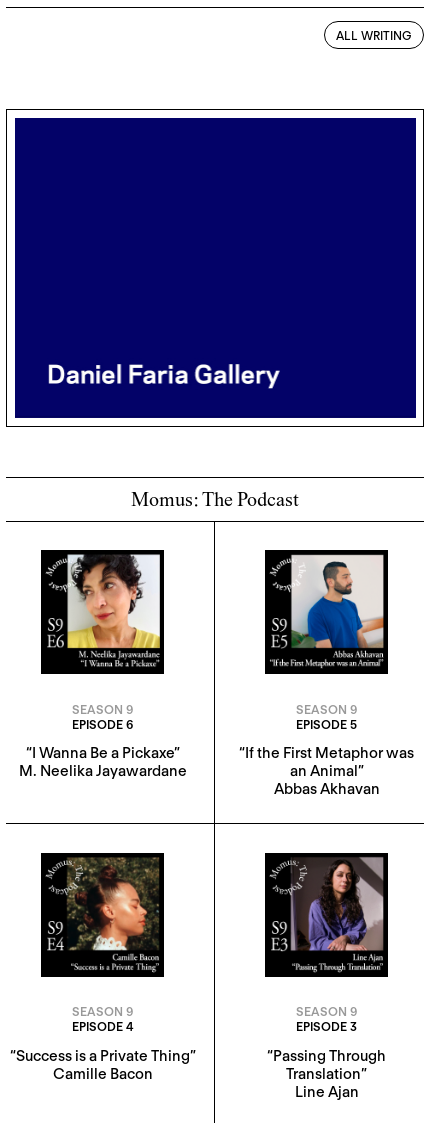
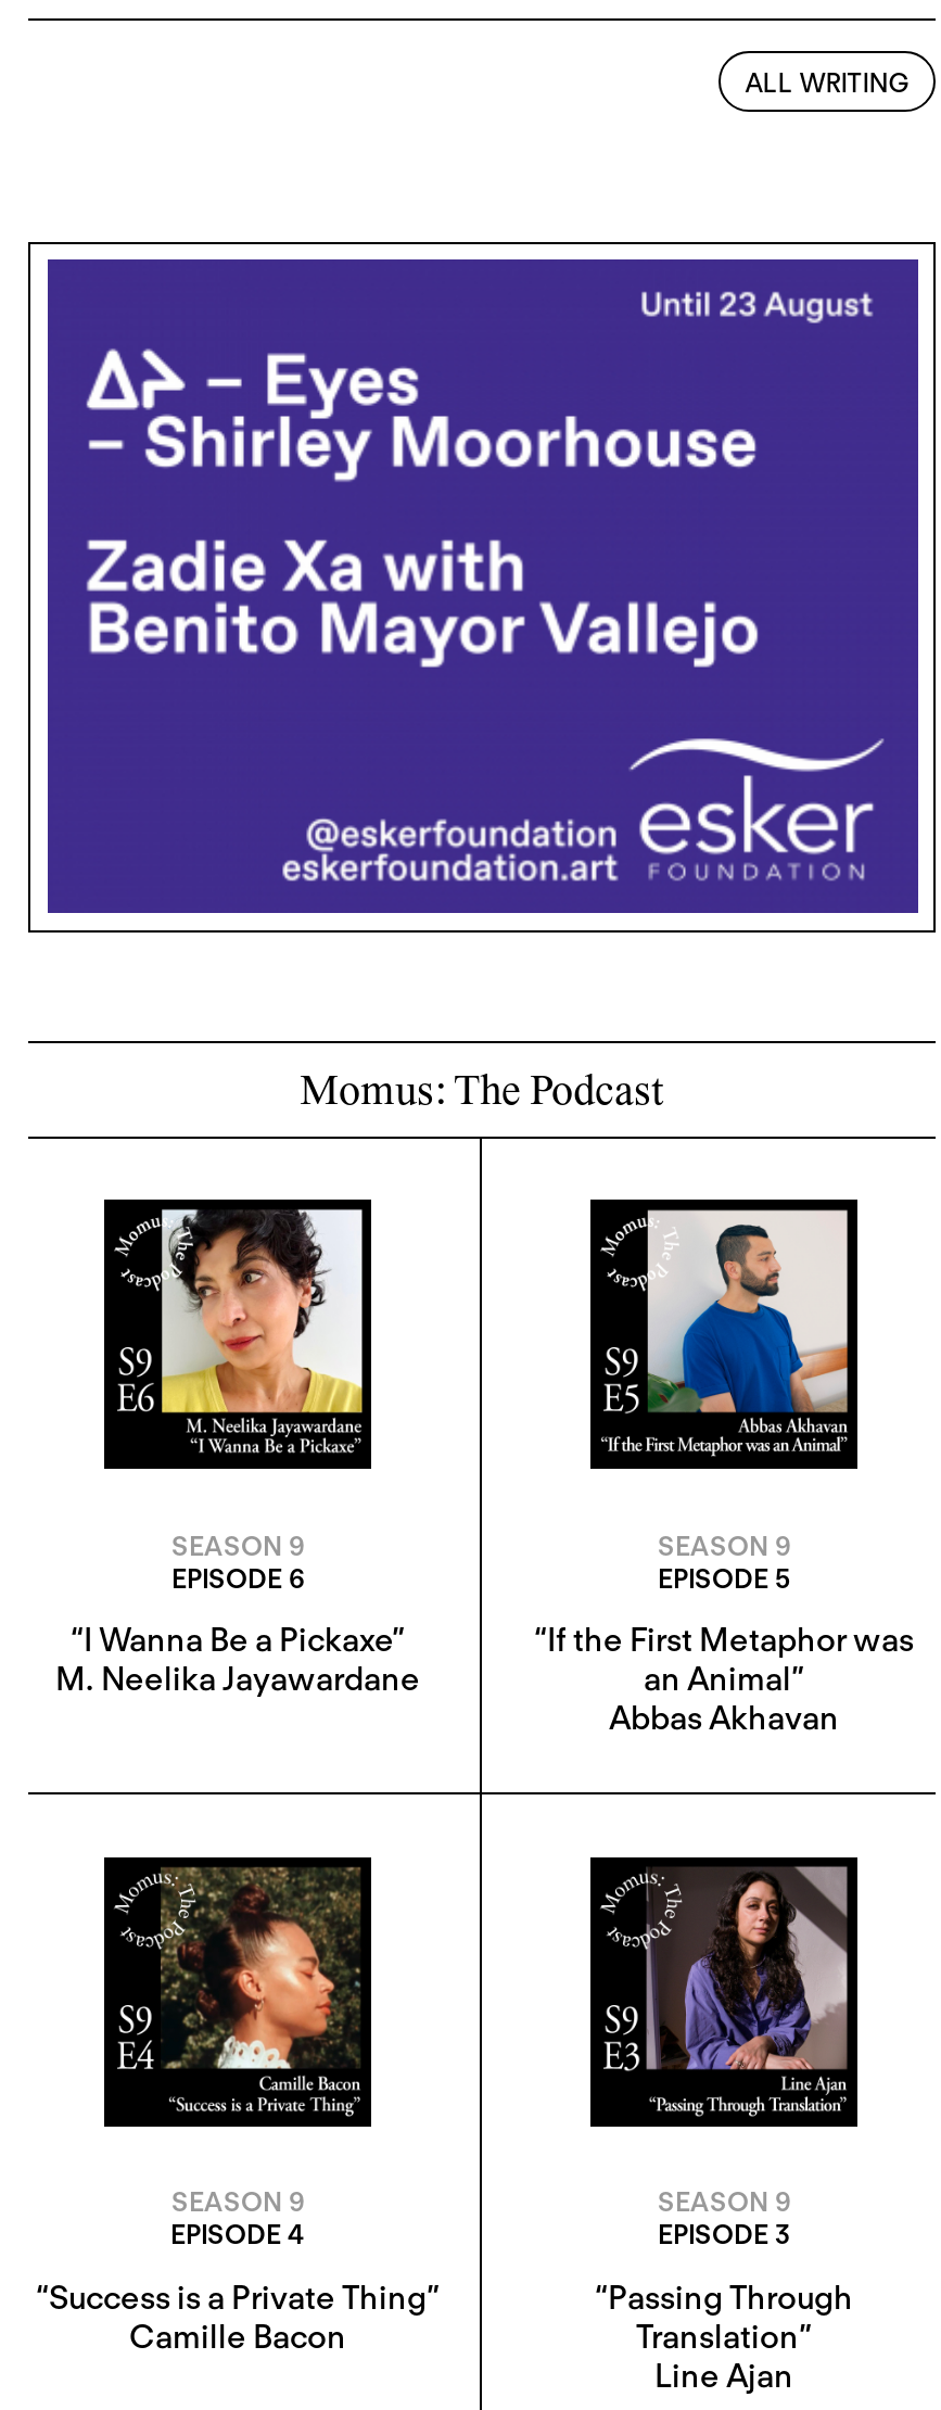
none -> [48,259,918,913] [image]

